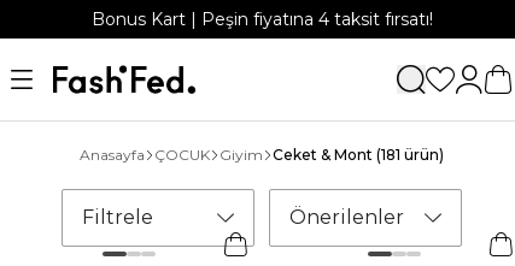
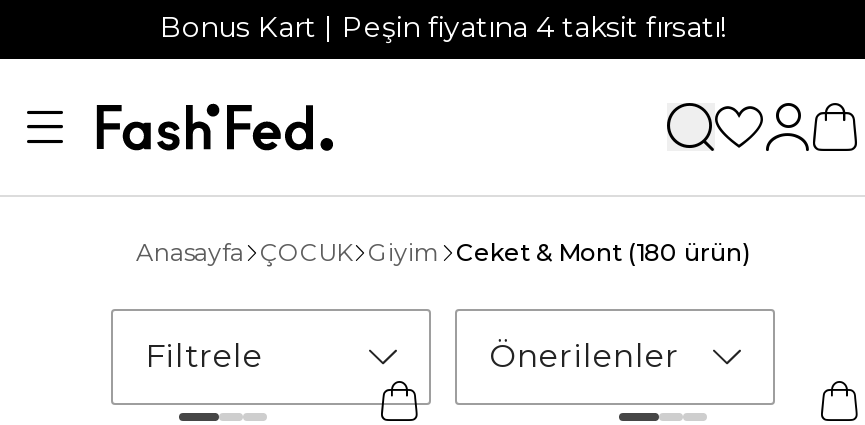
[80,146,444,164] Anasayfa ÇOCUK Giyim Ceket & Mont (181 ürün) -> [136,237,750,267] Anasayfa ÇOCUK Giyim Ceket & Mont (180 ürün)

